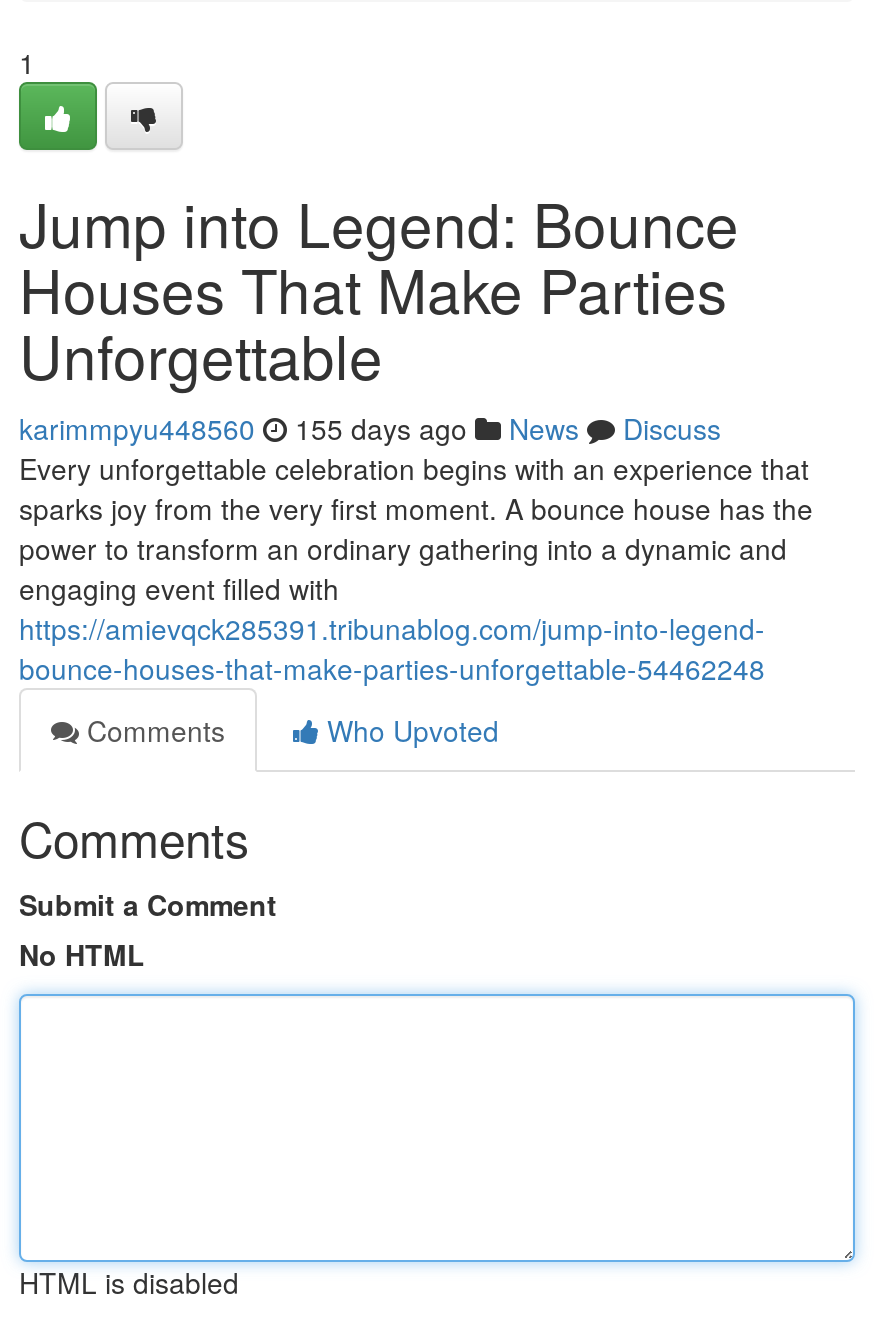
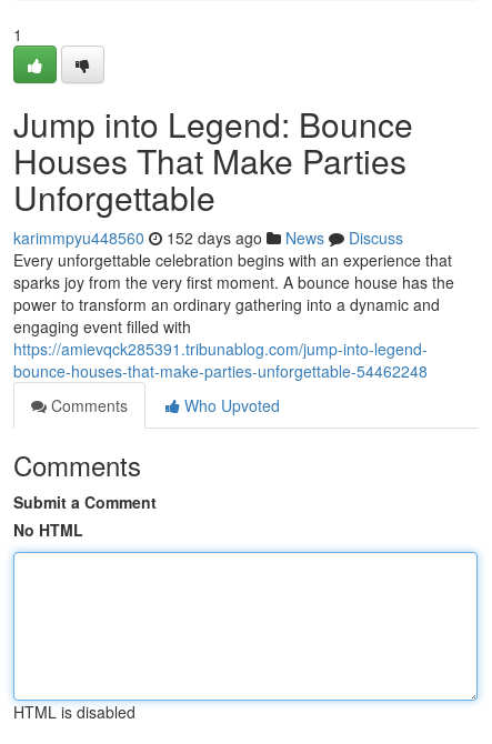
[19,408,721,448] karimmpyu448560 155 days ago News Discuss -> [13,227,403,249] karimmpyu448560 152 days ago News Discuss

